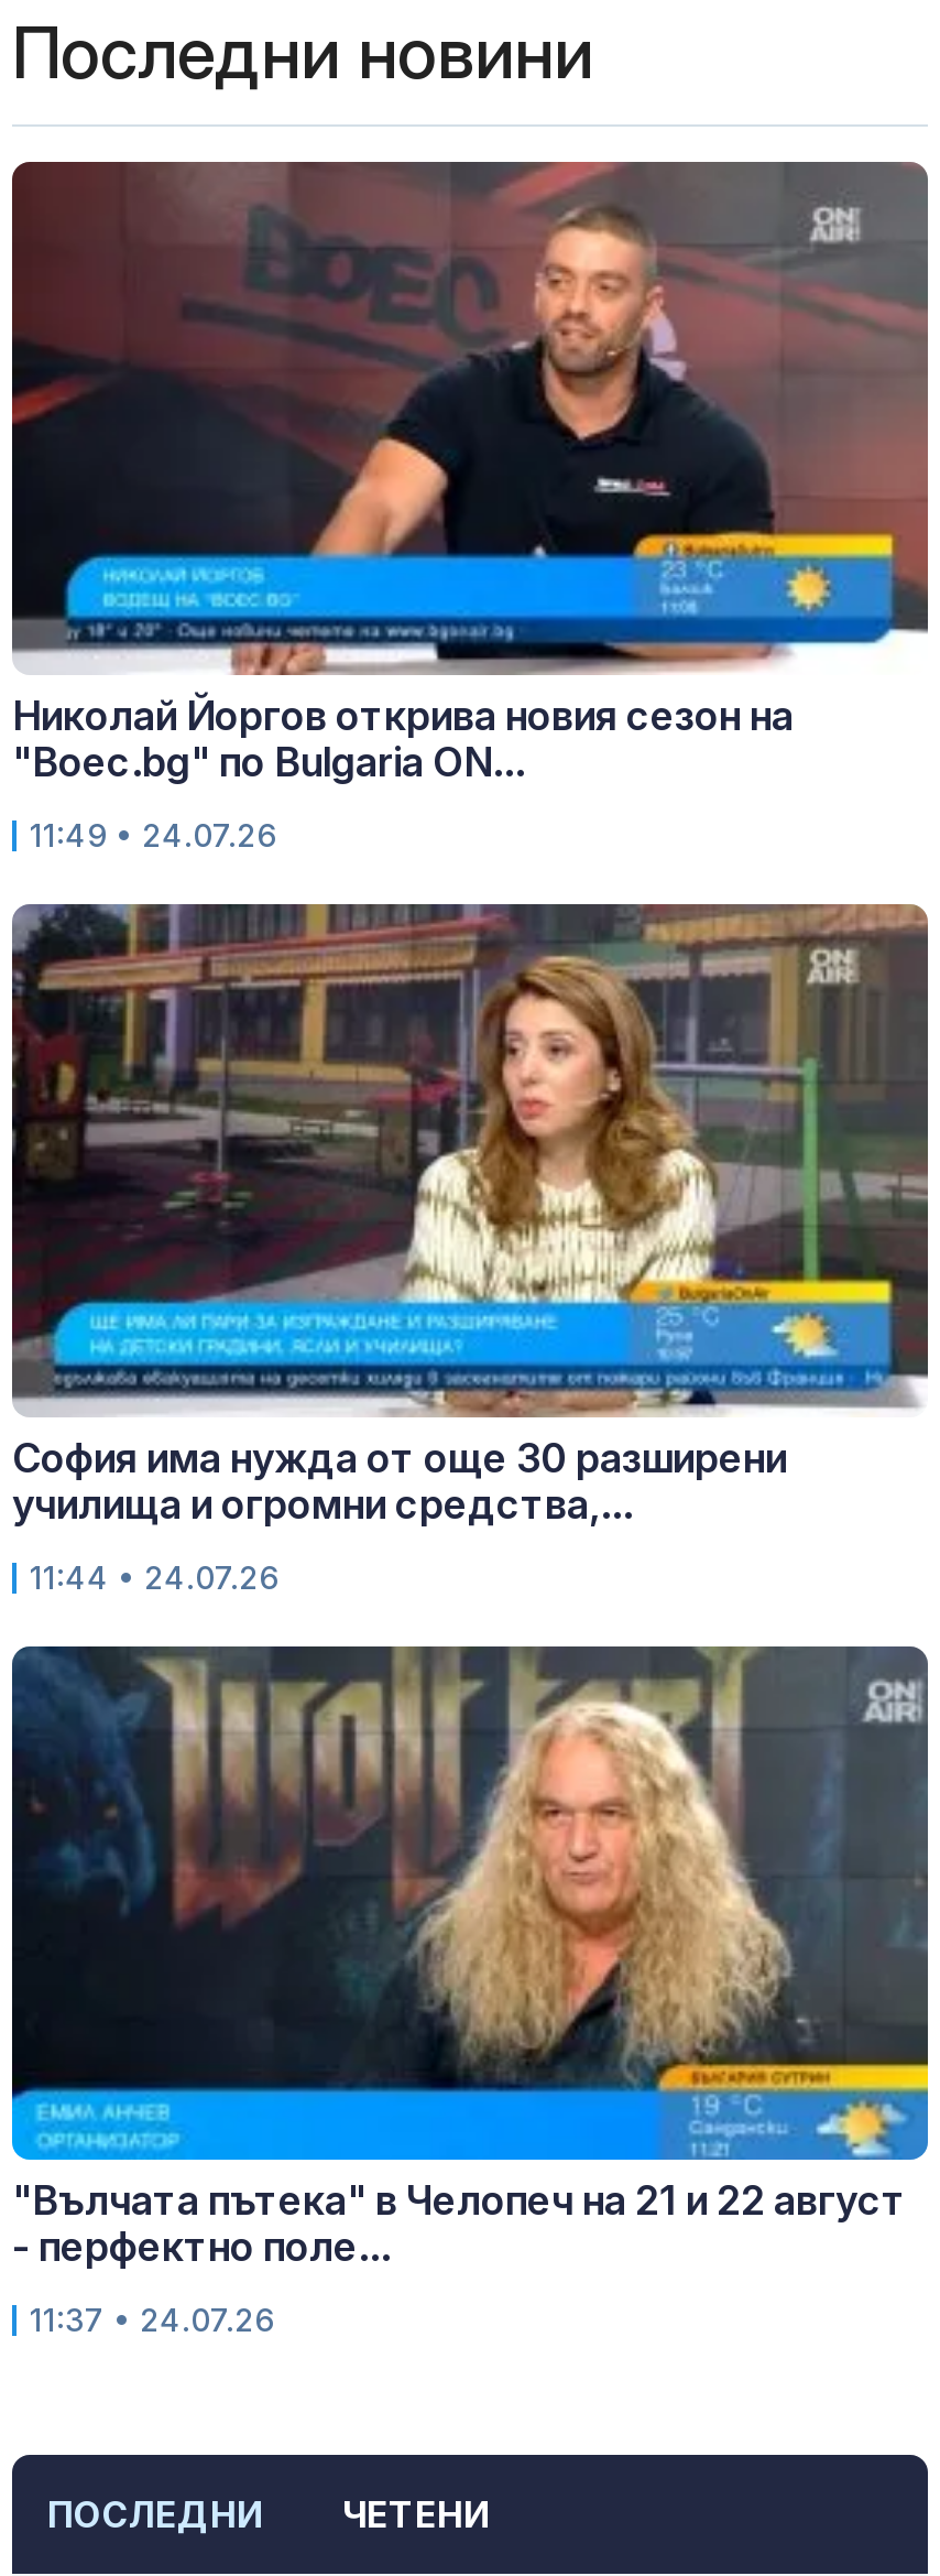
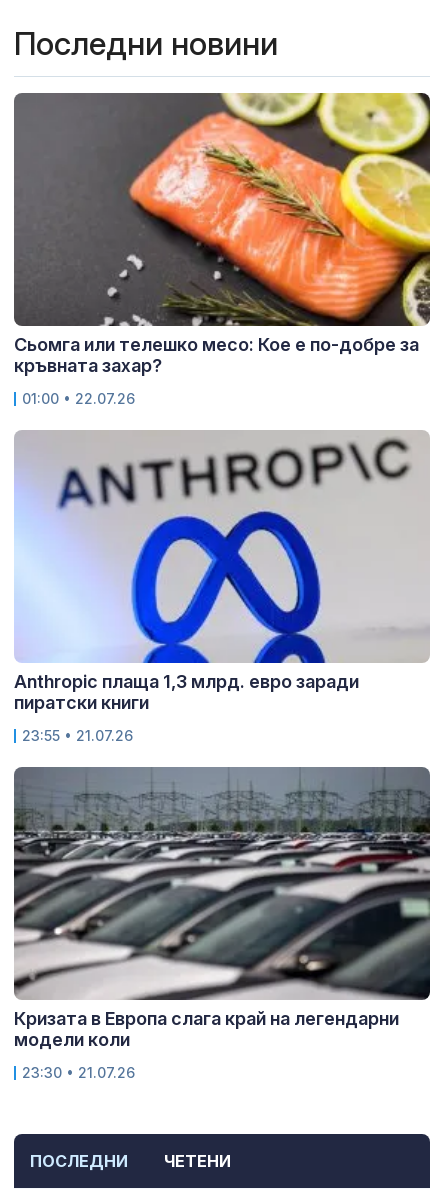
[12,160,930,785] [image] | Николай Йоргов открива новия сезон на | "Boec.bg" по Bulgaria ON... -> [14,92,431,376] [image] | Сьомга или телешко месо: Кое е по-добре за | кръвната захар?
[30,816,276,853] 11:49 • 24.07.26 -> [22,390,135,407] 01:00 • 22.07.26
[10,904,928,1528] [image] | София има нужда от още 30 разширени | училища и огромни средства,... -> [14,431,430,713] [image] | Anthropic плаща 1,3 млрд. евро заради | пиратски книги
[30,1558,278,1596] 11:44 • 24.07.26 -> [22,727,133,744] 23:55 • 21.07.26
[10,1646,930,2270] [image] | "Вълчата пътека" в Челопеч на 21 и 22 август | - перфектно поле... -> [13,767,431,1050] [image] | Кризата в Европа слага край на легендарни | модели коли
[30,2301,274,2339] 11:37 • 24.07.26 -> [22,1064,135,1081] 23:30 • 21.07.26

